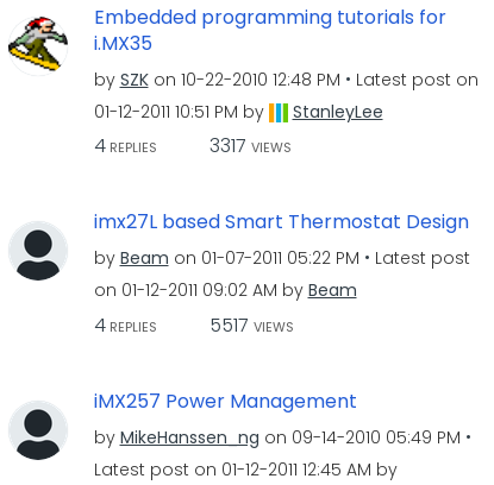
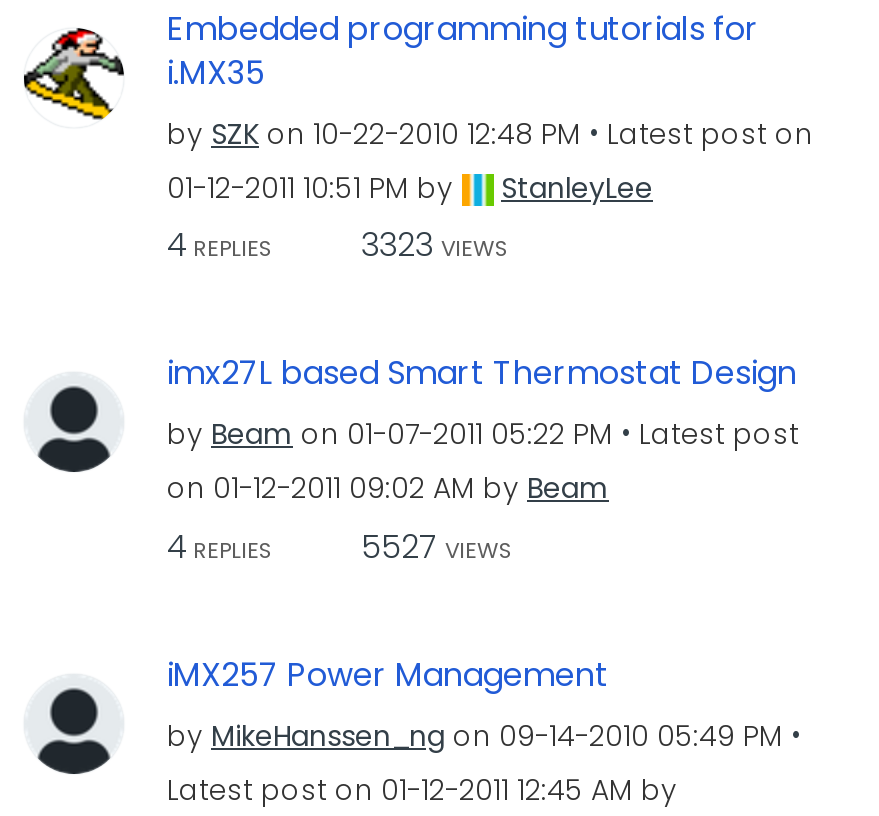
[93,132,291,159] 4 REPLIES 3317 VIEWS -> [167,222,509,268] 4 REPLIES 3323 VIEWS
[93,311,293,338] 4 REPLIES 5517 VIEWS -> [167,523,513,569] 4 REPLIES 5527 VIEWS

